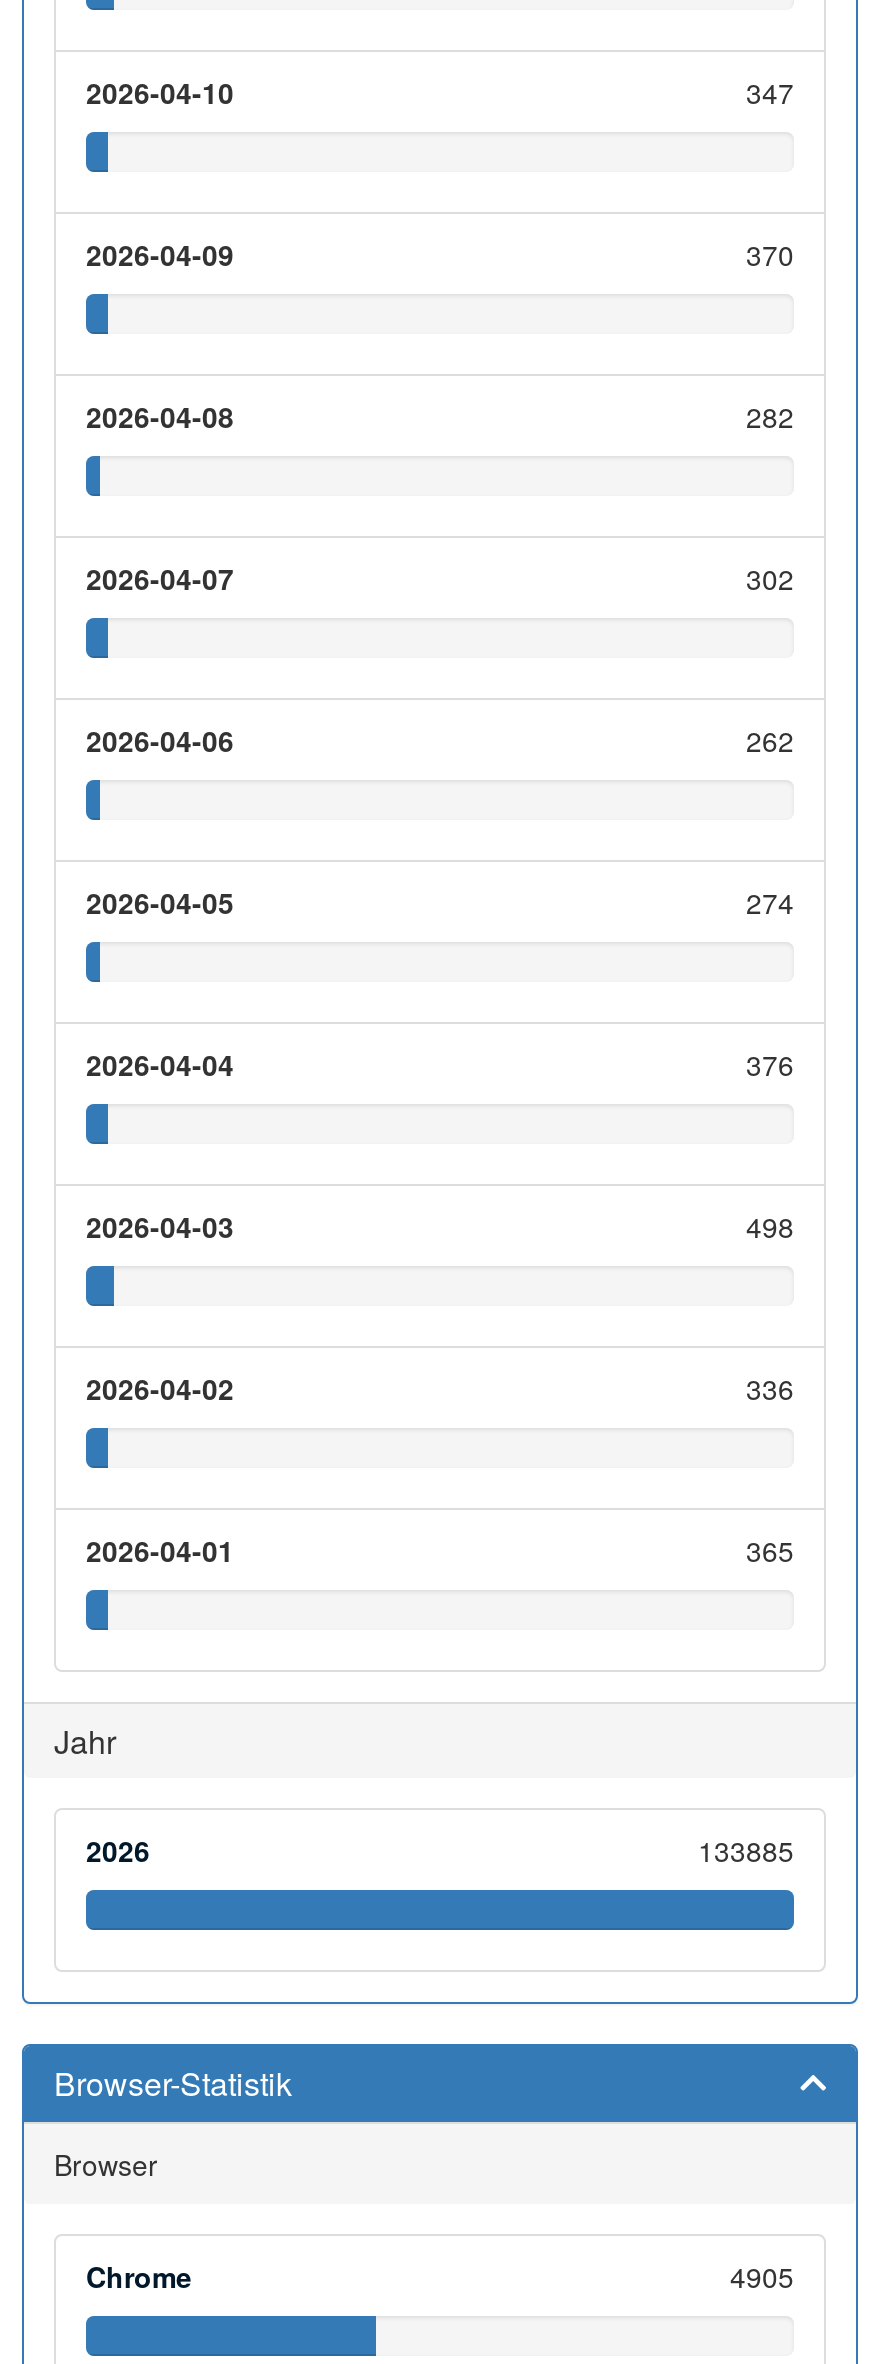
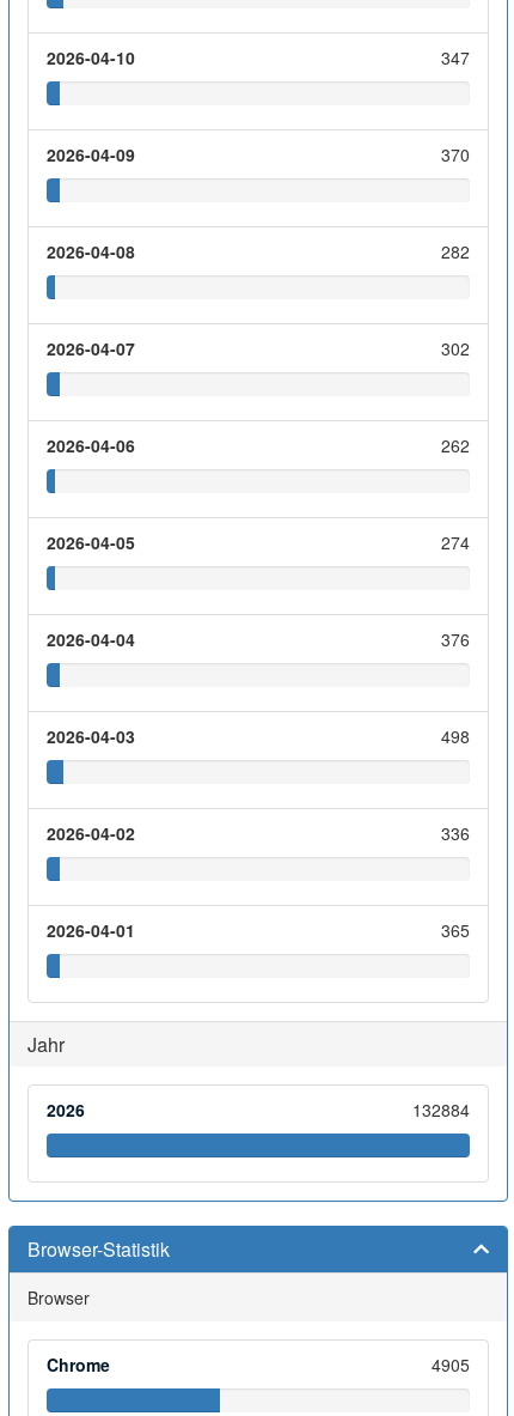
[698,1830,794,1870] 133885 -> [412,1098,470,1122] 132884

